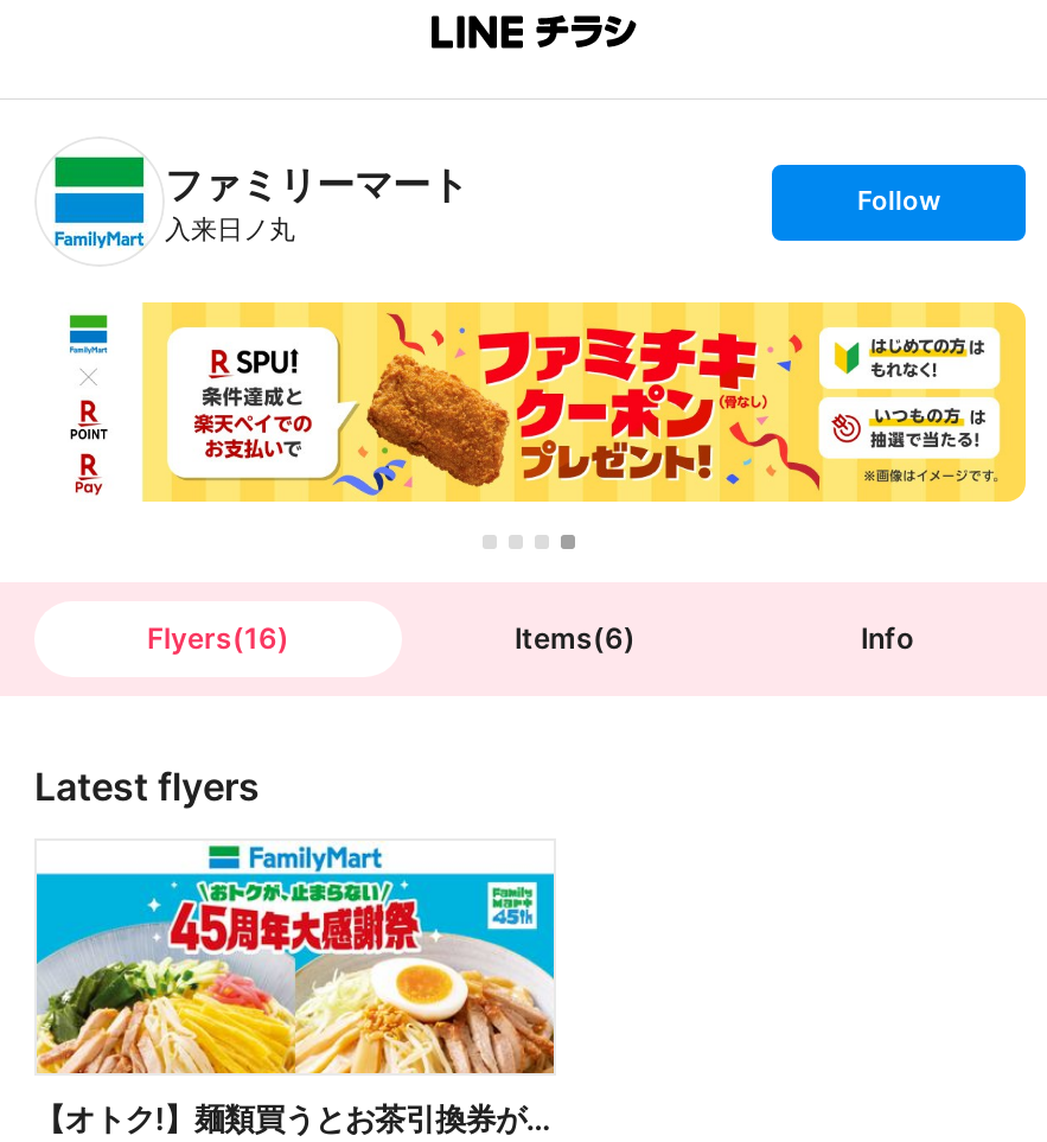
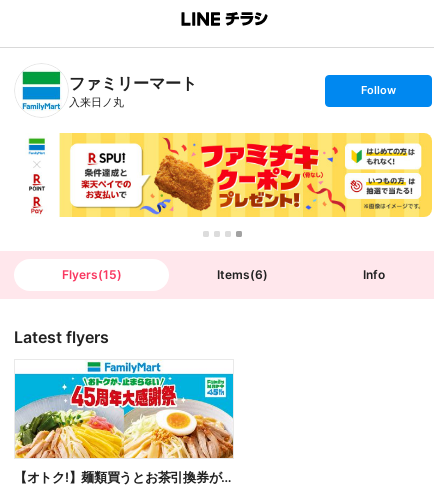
[147,619,289,655] Flyers(16) -> [61,267,121,282] Flyers(15)

